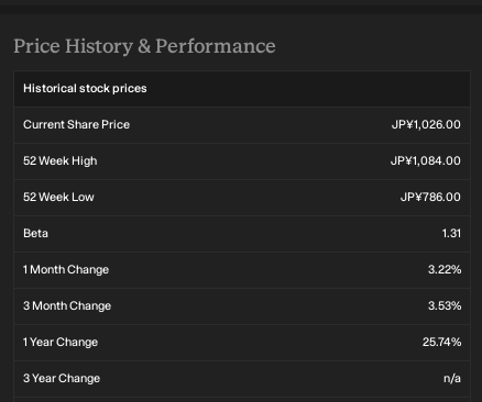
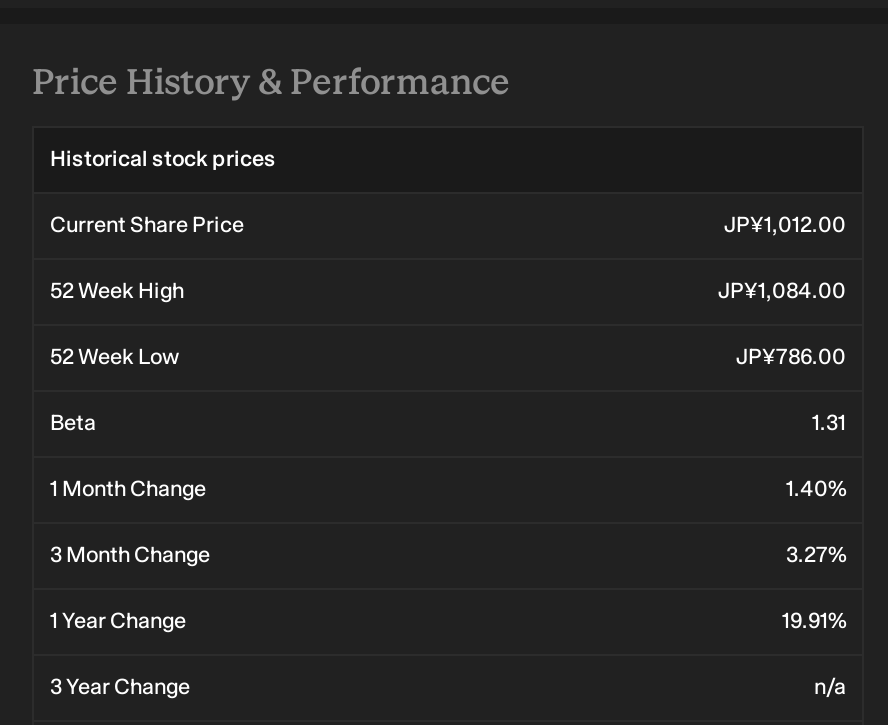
[392,117,461,131] JP¥1,026.00 -> [724,211,846,237] JP¥1,012.00
[428,262,461,276] 3.22% -> [786,475,846,501] 1.40%
[428,298,461,313] 3.53% -> [786,541,846,567] 3.27%
[423,335,461,349] 25.74% -> [782,607,846,633] 19.91%

